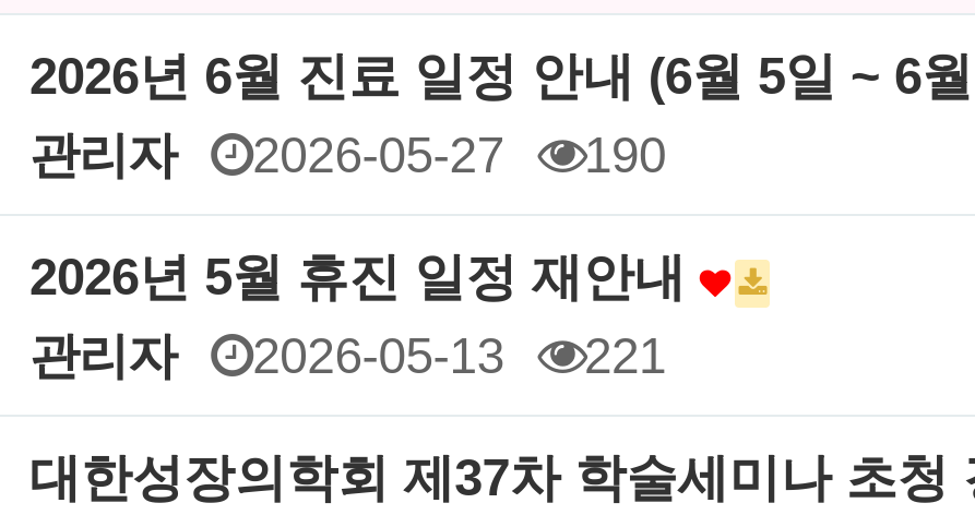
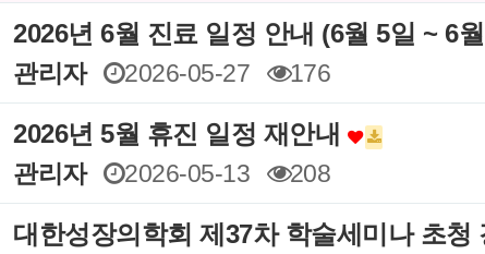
[29,125,666,182] 관리자 2026-05-27 190 -> [13,58,331,87] 관리자 2026-05-27 176
[29,326,666,383] 관리자 2026-05-13 221 -> [13,159,331,187] 관리자 2026-05-13 208

